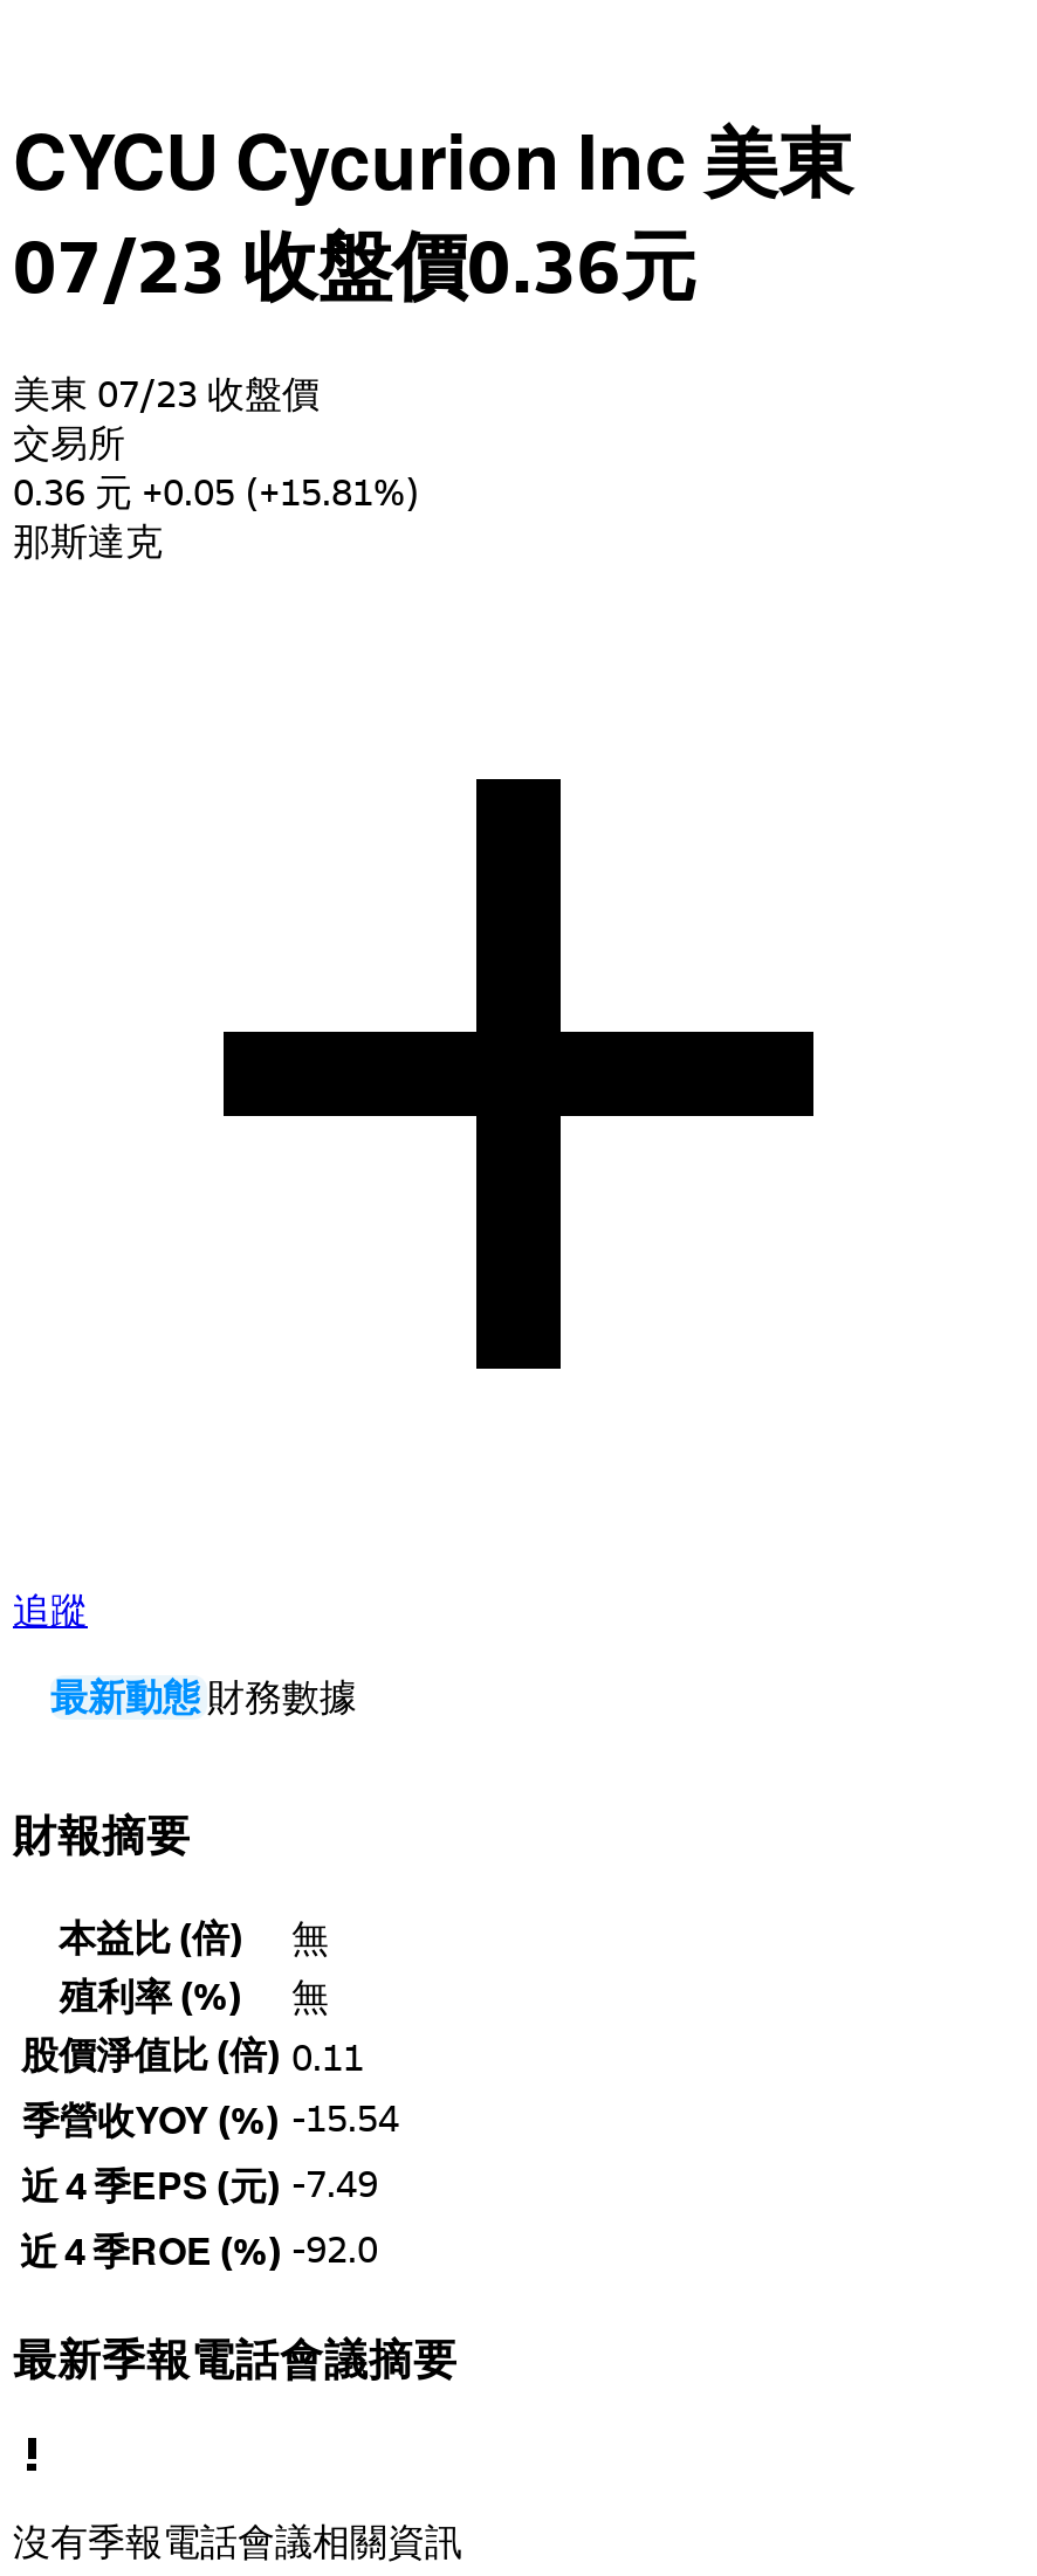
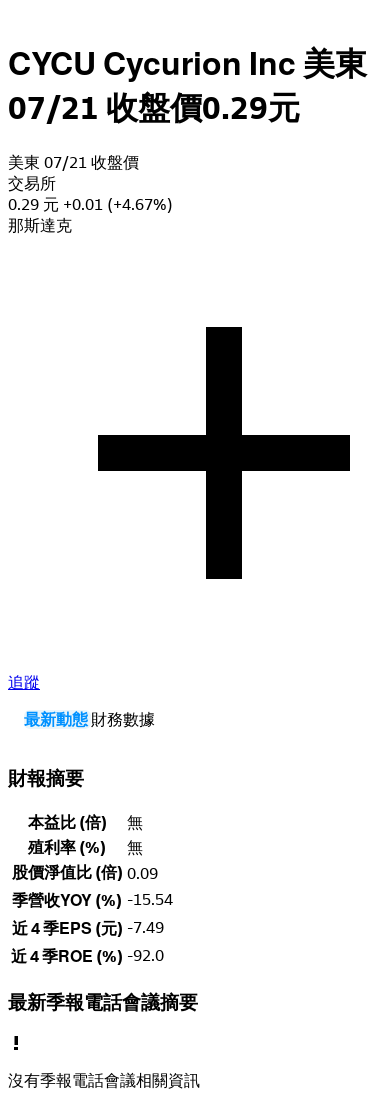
[13,223,696,312] 07/23 收盤價0.36元 -> [8,89,300,127] 07/21 收盤價0.29元
[13,372,320,416] 美東 07/23 收盤價 -> [8,153,139,172] 美東 07/21 收盤價
[13,470,420,514] 0.36 元 +0.05 (+15.81%) -> [8,195,173,214] 0.29 元 +0.01 (+4.67%)
[21,2034,364,2081] 股價淨值比 (倍) 0.11 -> [11,863,158,883] 股價淨值比 (倍) 0.09

